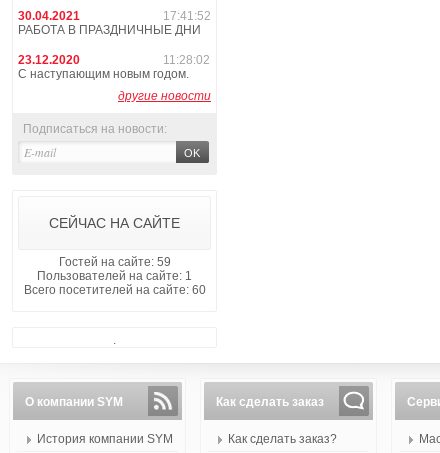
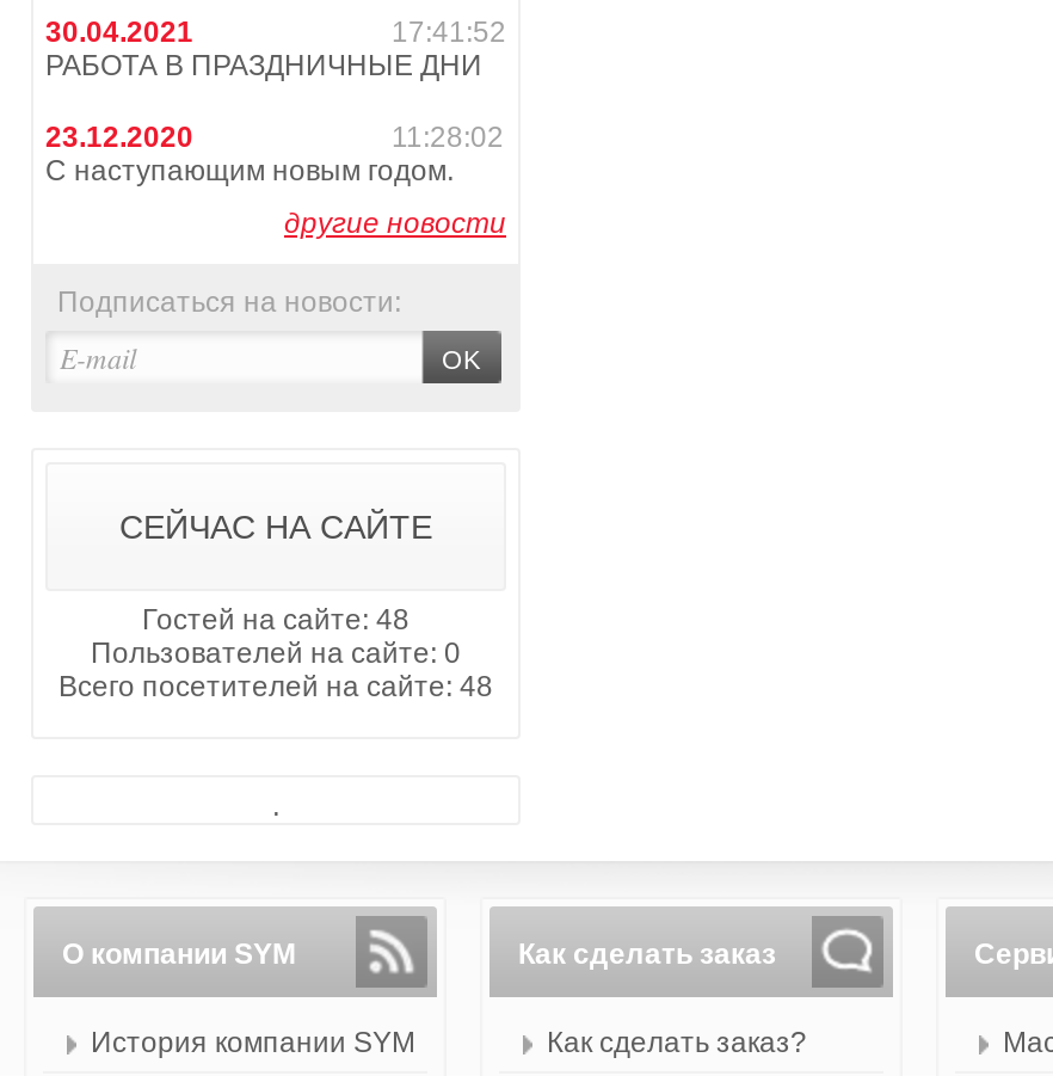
[58,255,170,269] Гостей на сайте: 59 -> [142,603,410,637] Гостей на сайте: 48
[37,269,192,283] Пользователей на сайте: 1 -> [91,637,461,670] Пользователей на сайте: 0
[23,283,205,297] Всего посетителей на сайте: 60 -> [59,670,493,703] Всего посетителей на сайте: 48

